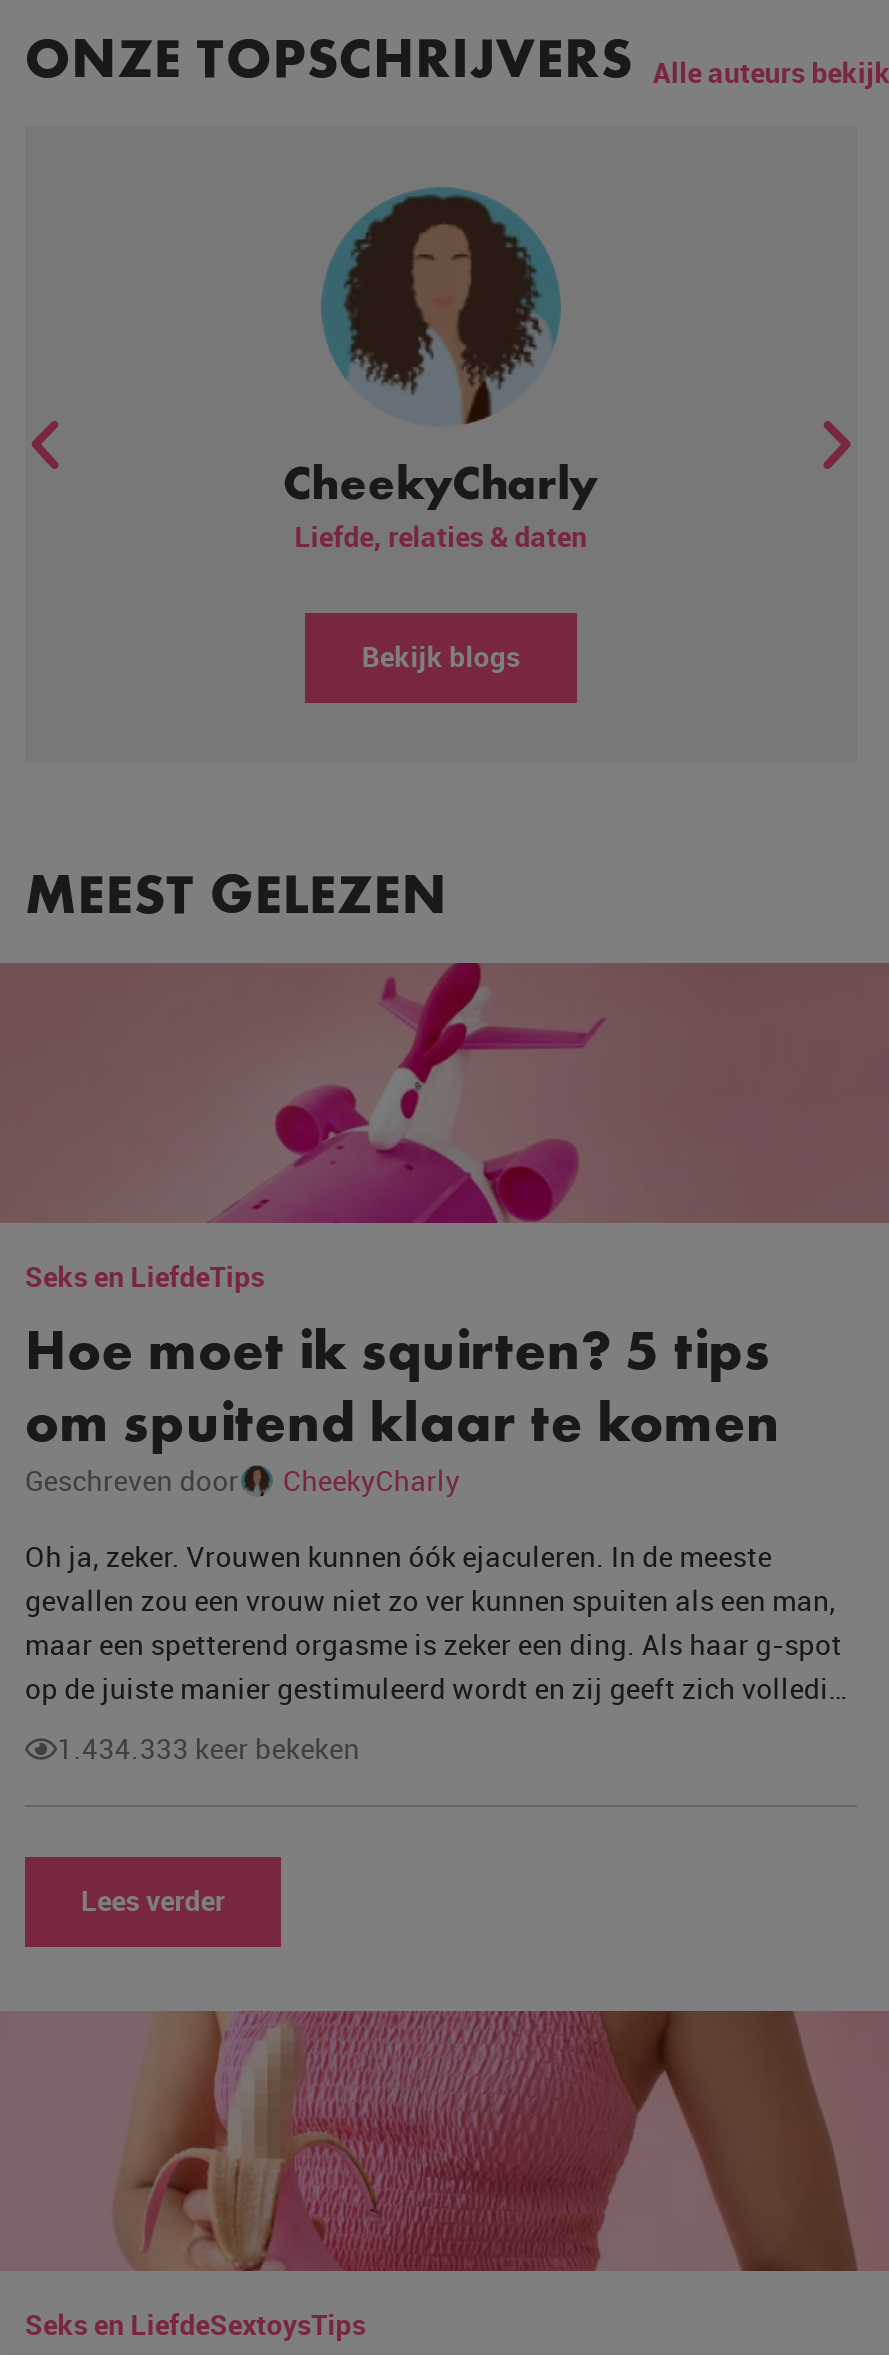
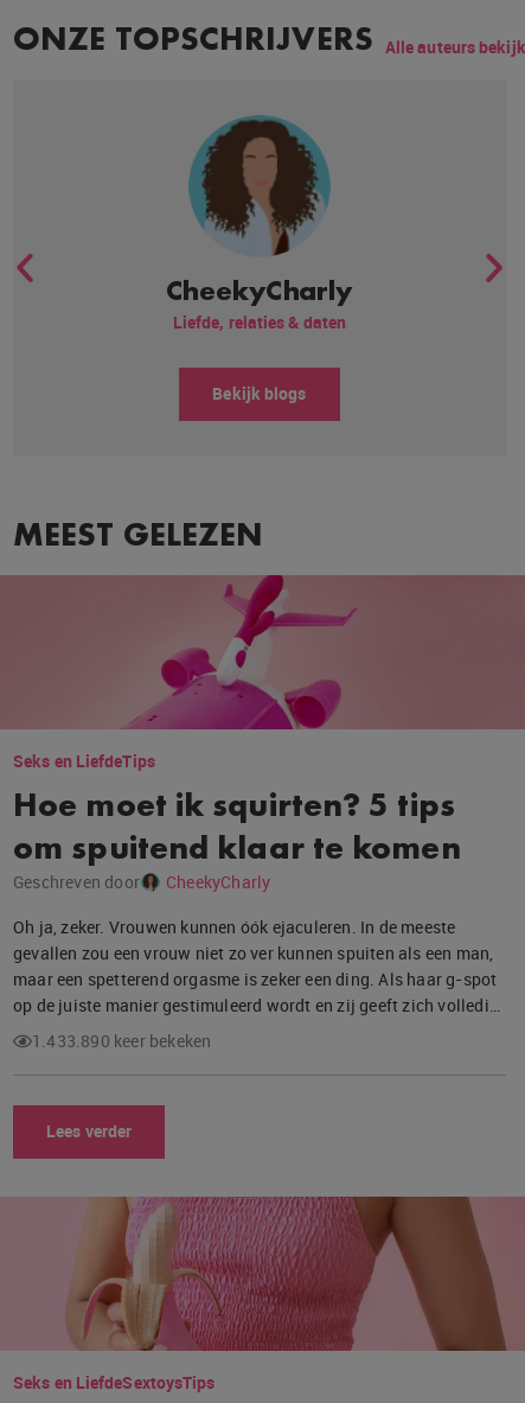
[57,1730,360,1768] 1.434.333 keer bekeken -> [32,1030,211,1052] 1.433.890 keer bekeken

